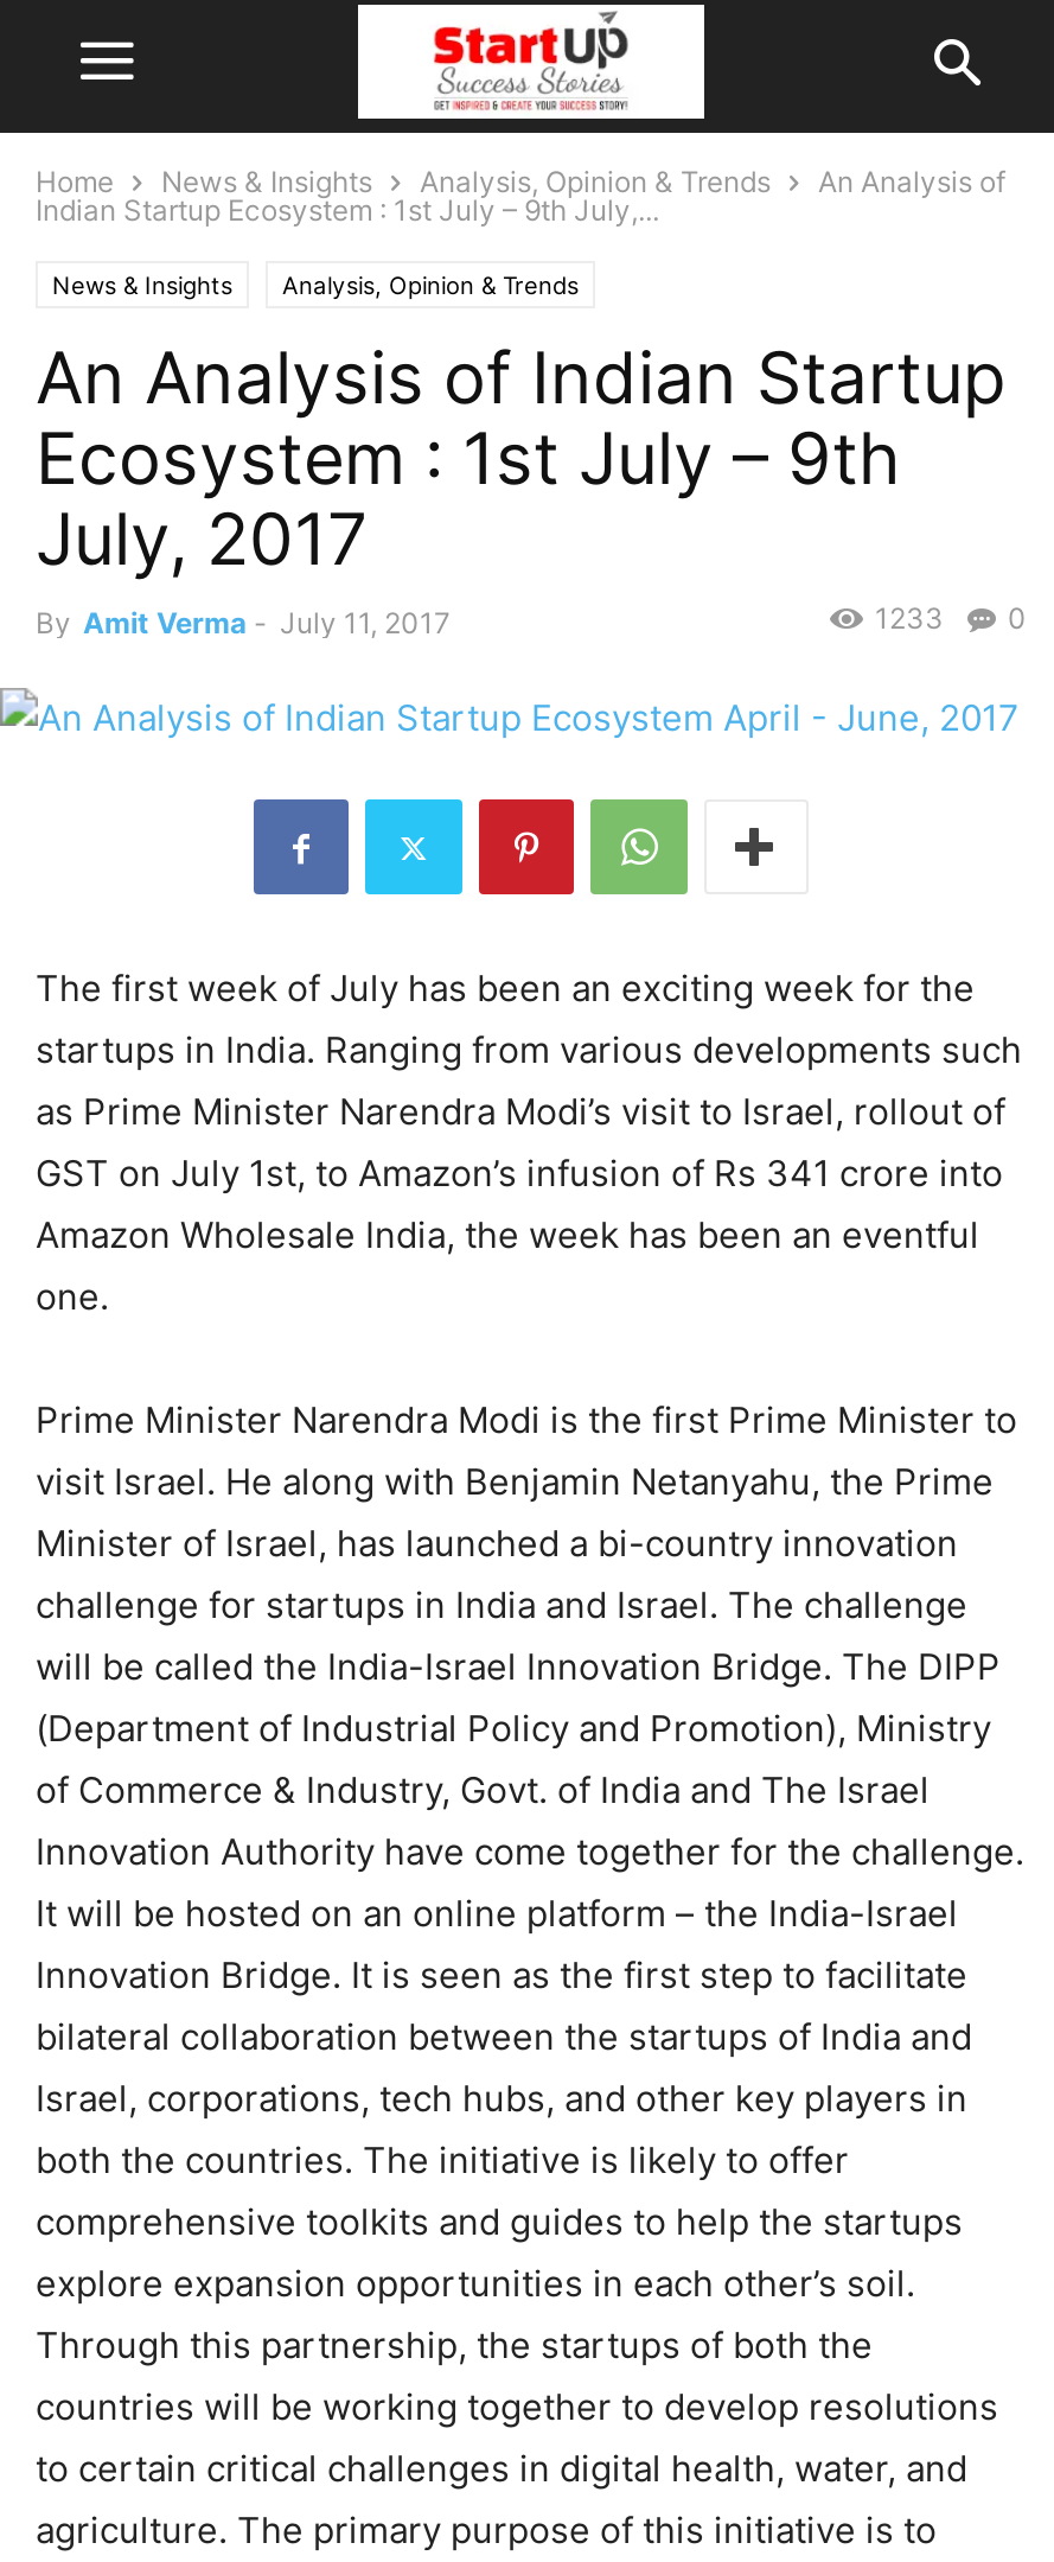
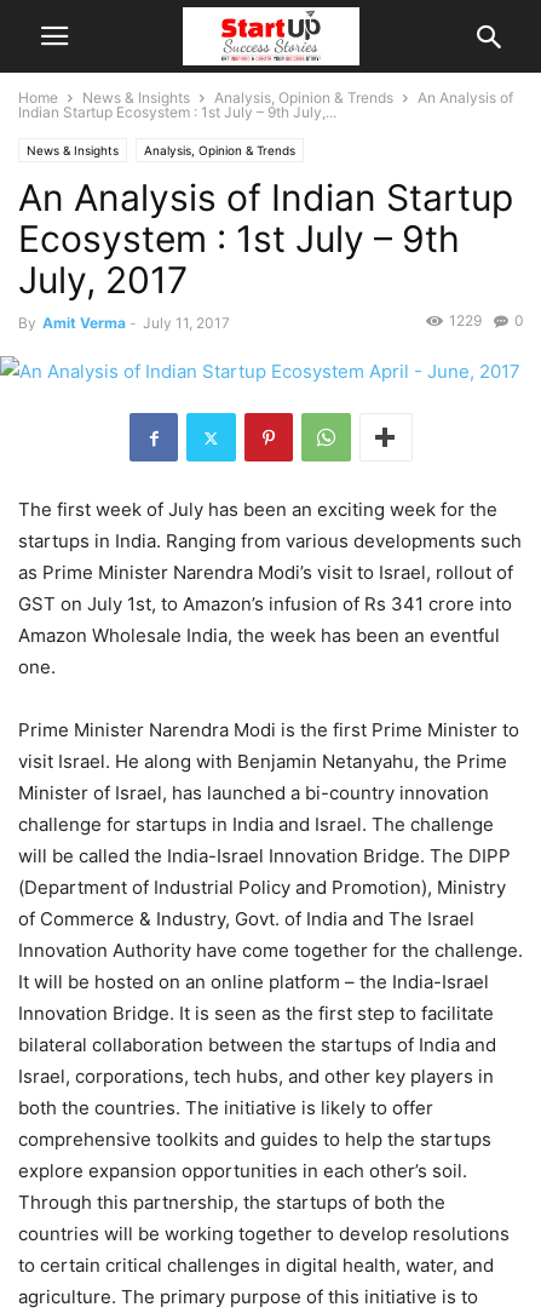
[875,600,1027,636] 1233 0 -> [449,311,524,329] 1229 0

